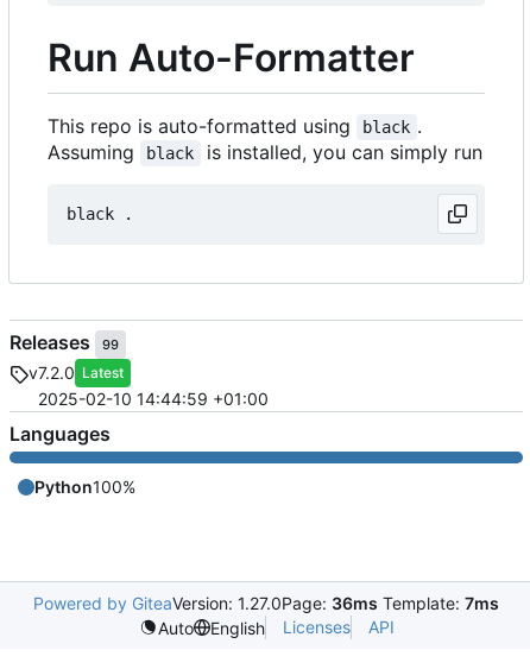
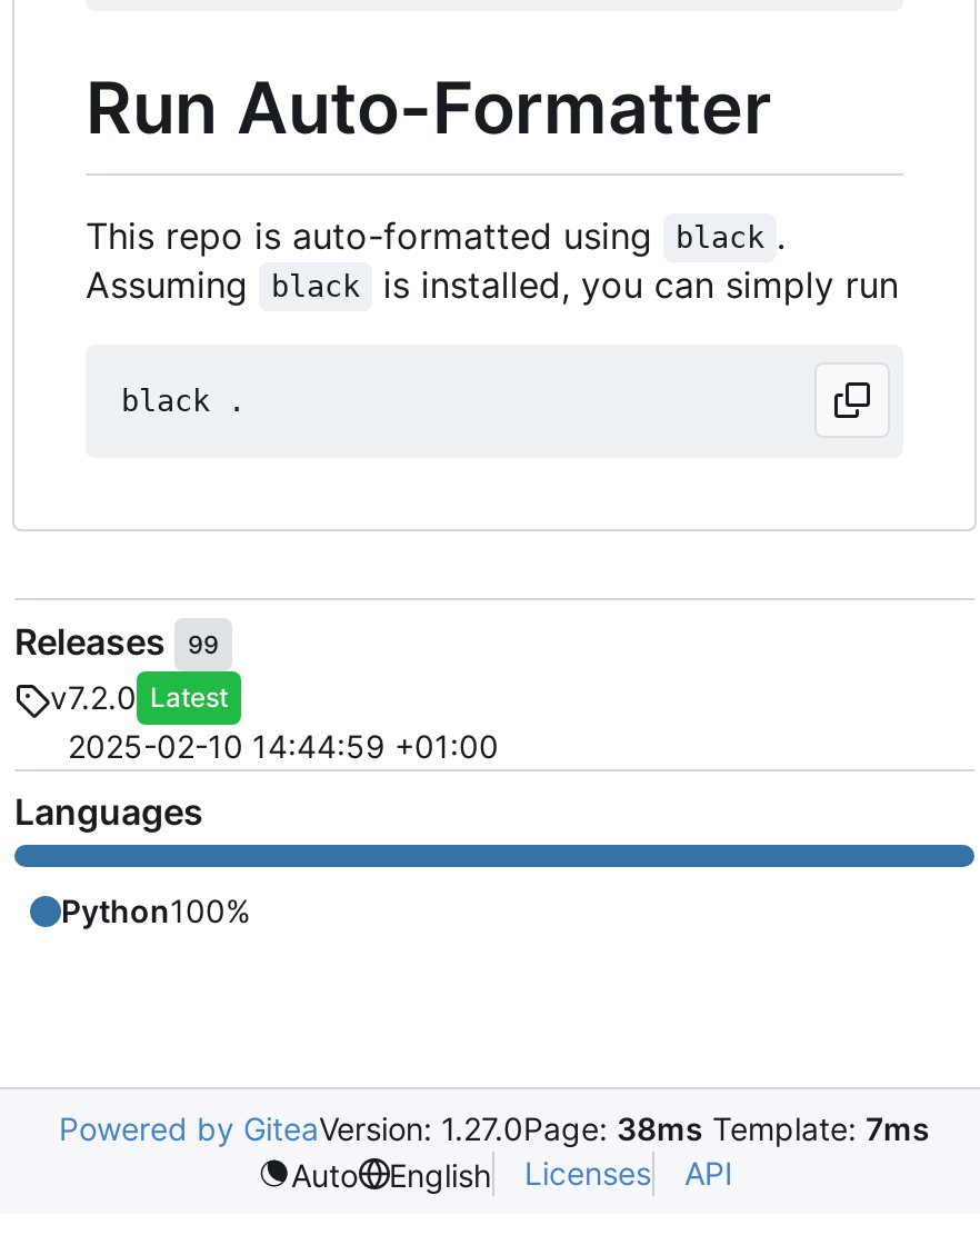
[33,593,499,613] Powered by GiteaVersion: 1.27.0Page: 36ms Template: 7ms -> [59,1110,930,1148] Powered by GiteaVersion: 1.27.0Page: 38ms Template: 7ms

